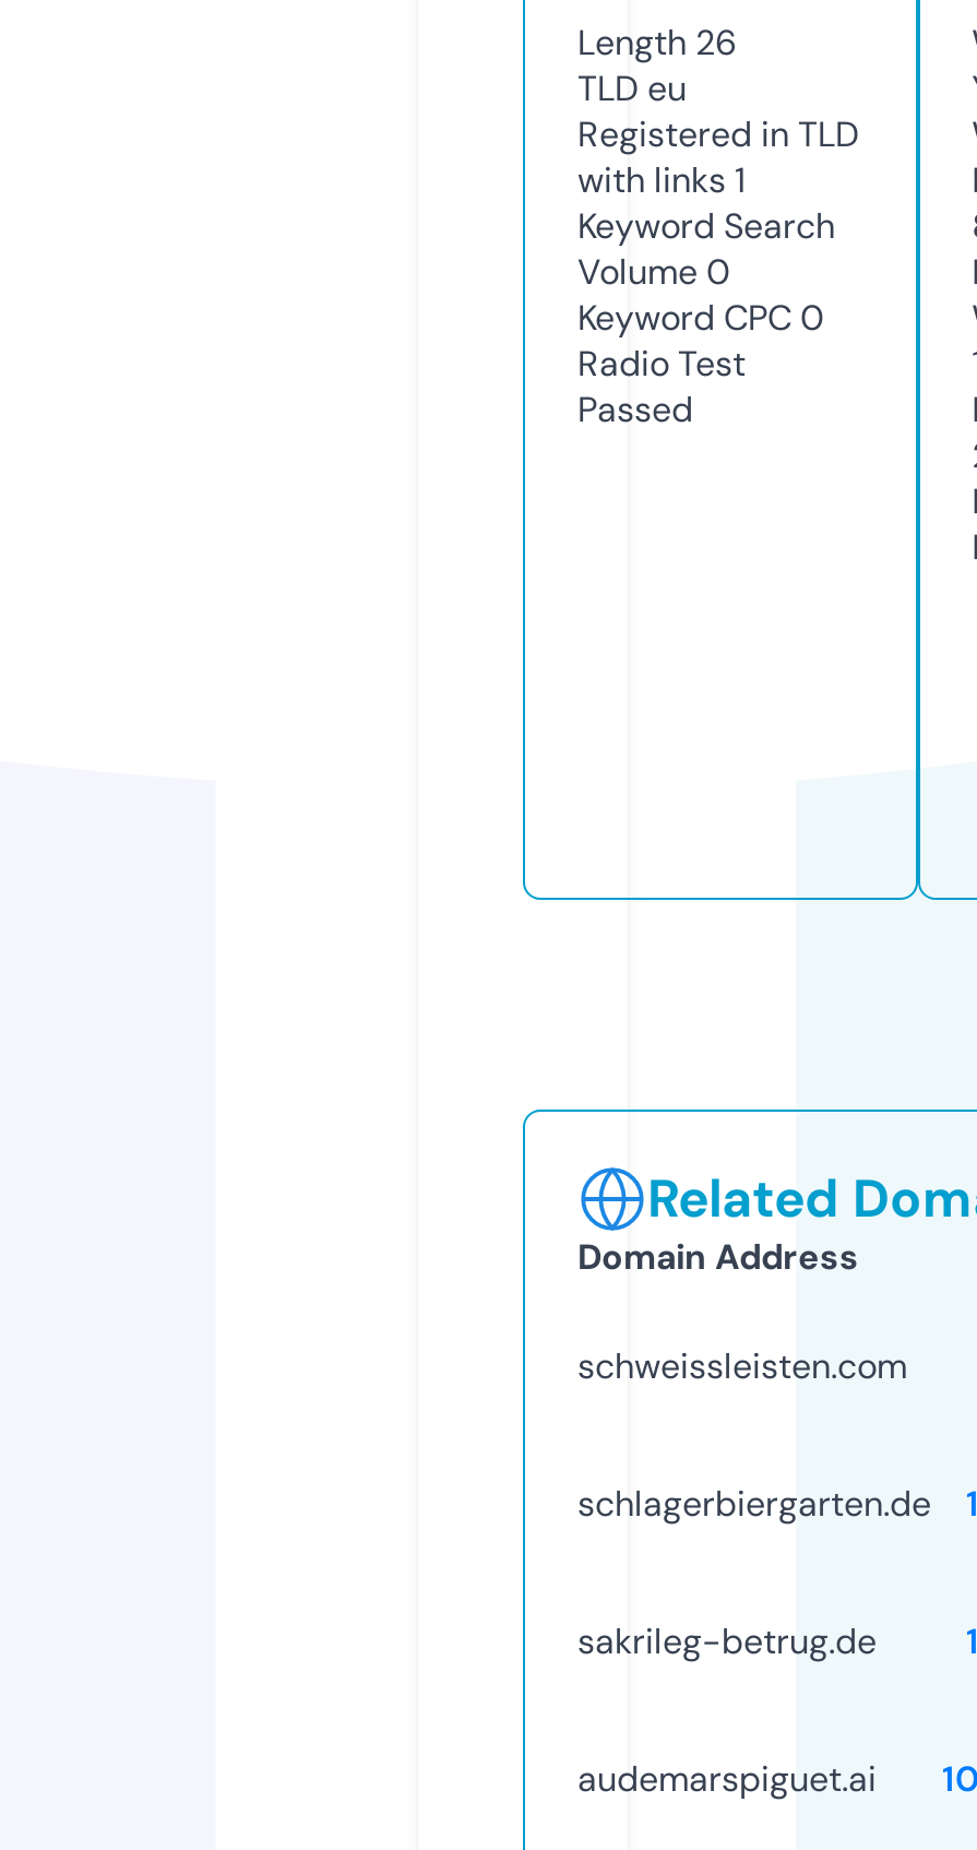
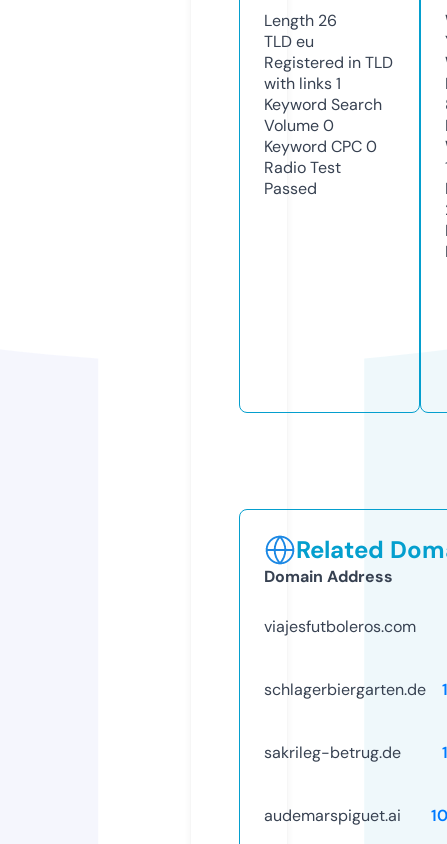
[577,1343,907,1389] schweissleisten.com -> [264,616,416,637] viajesfutboleros.com

